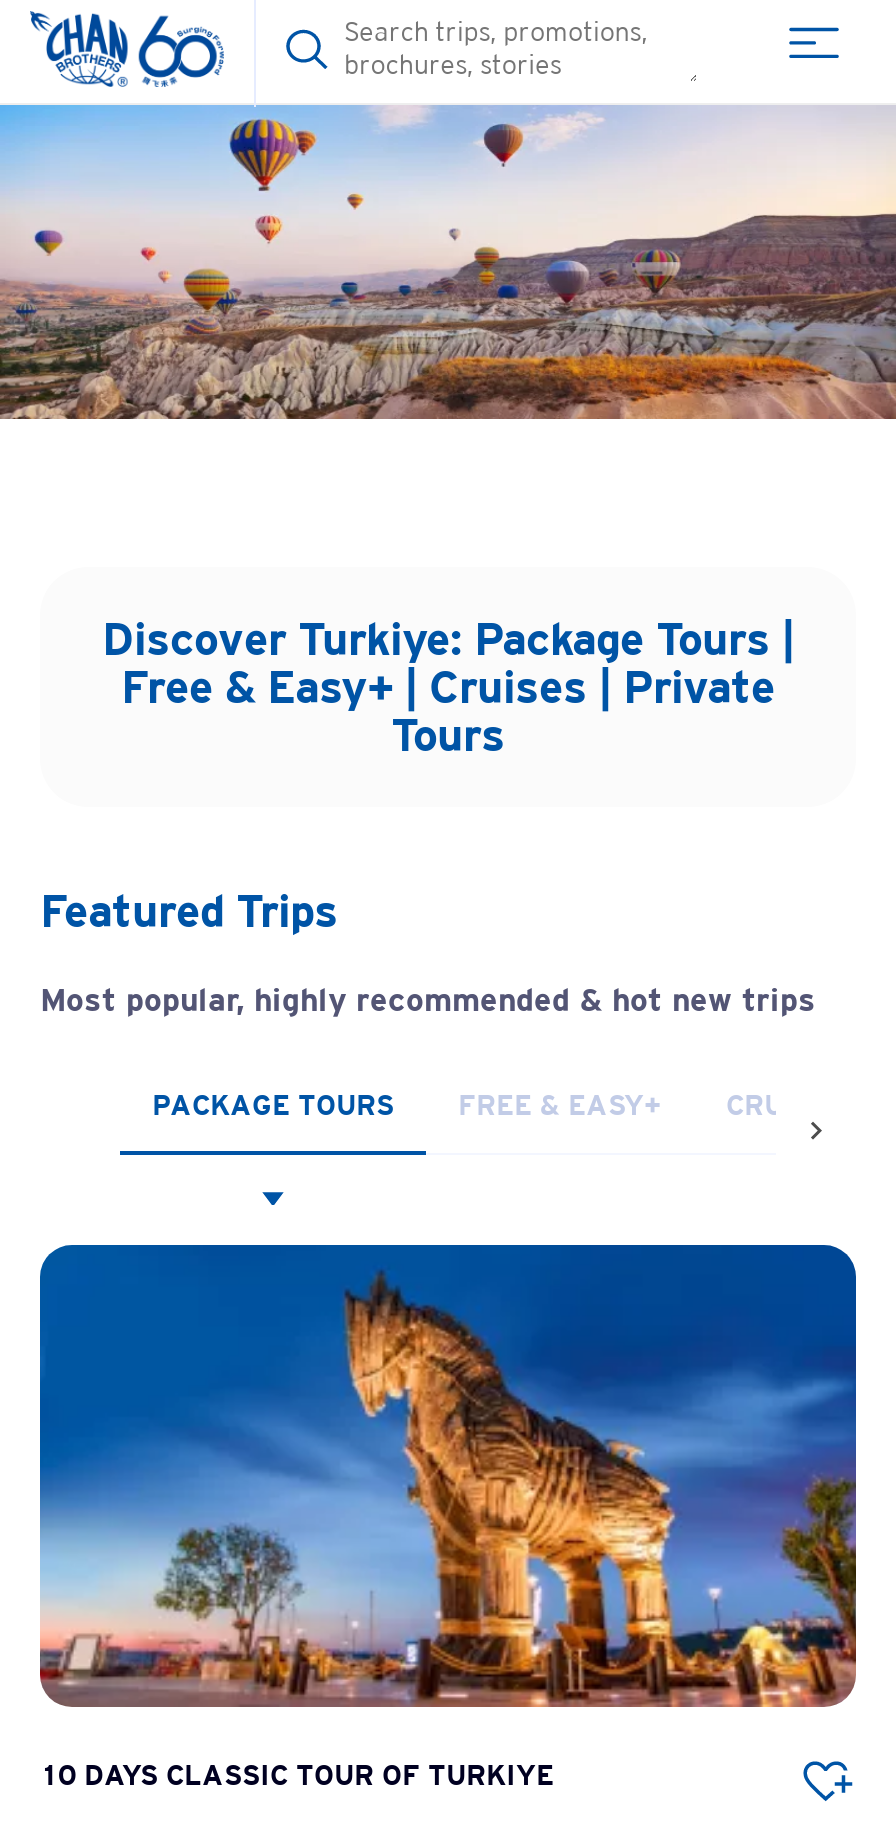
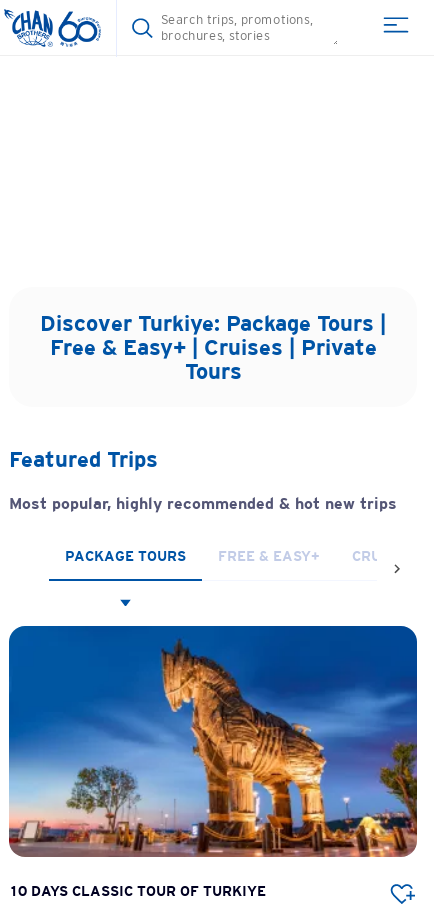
[6,103,890,421] [image] -> none

